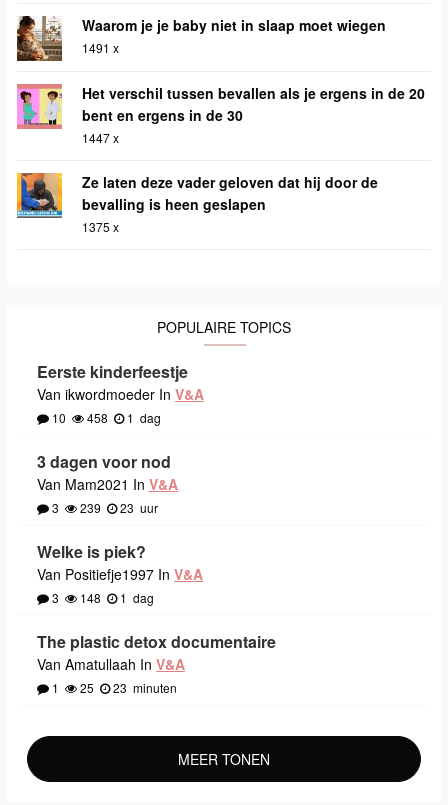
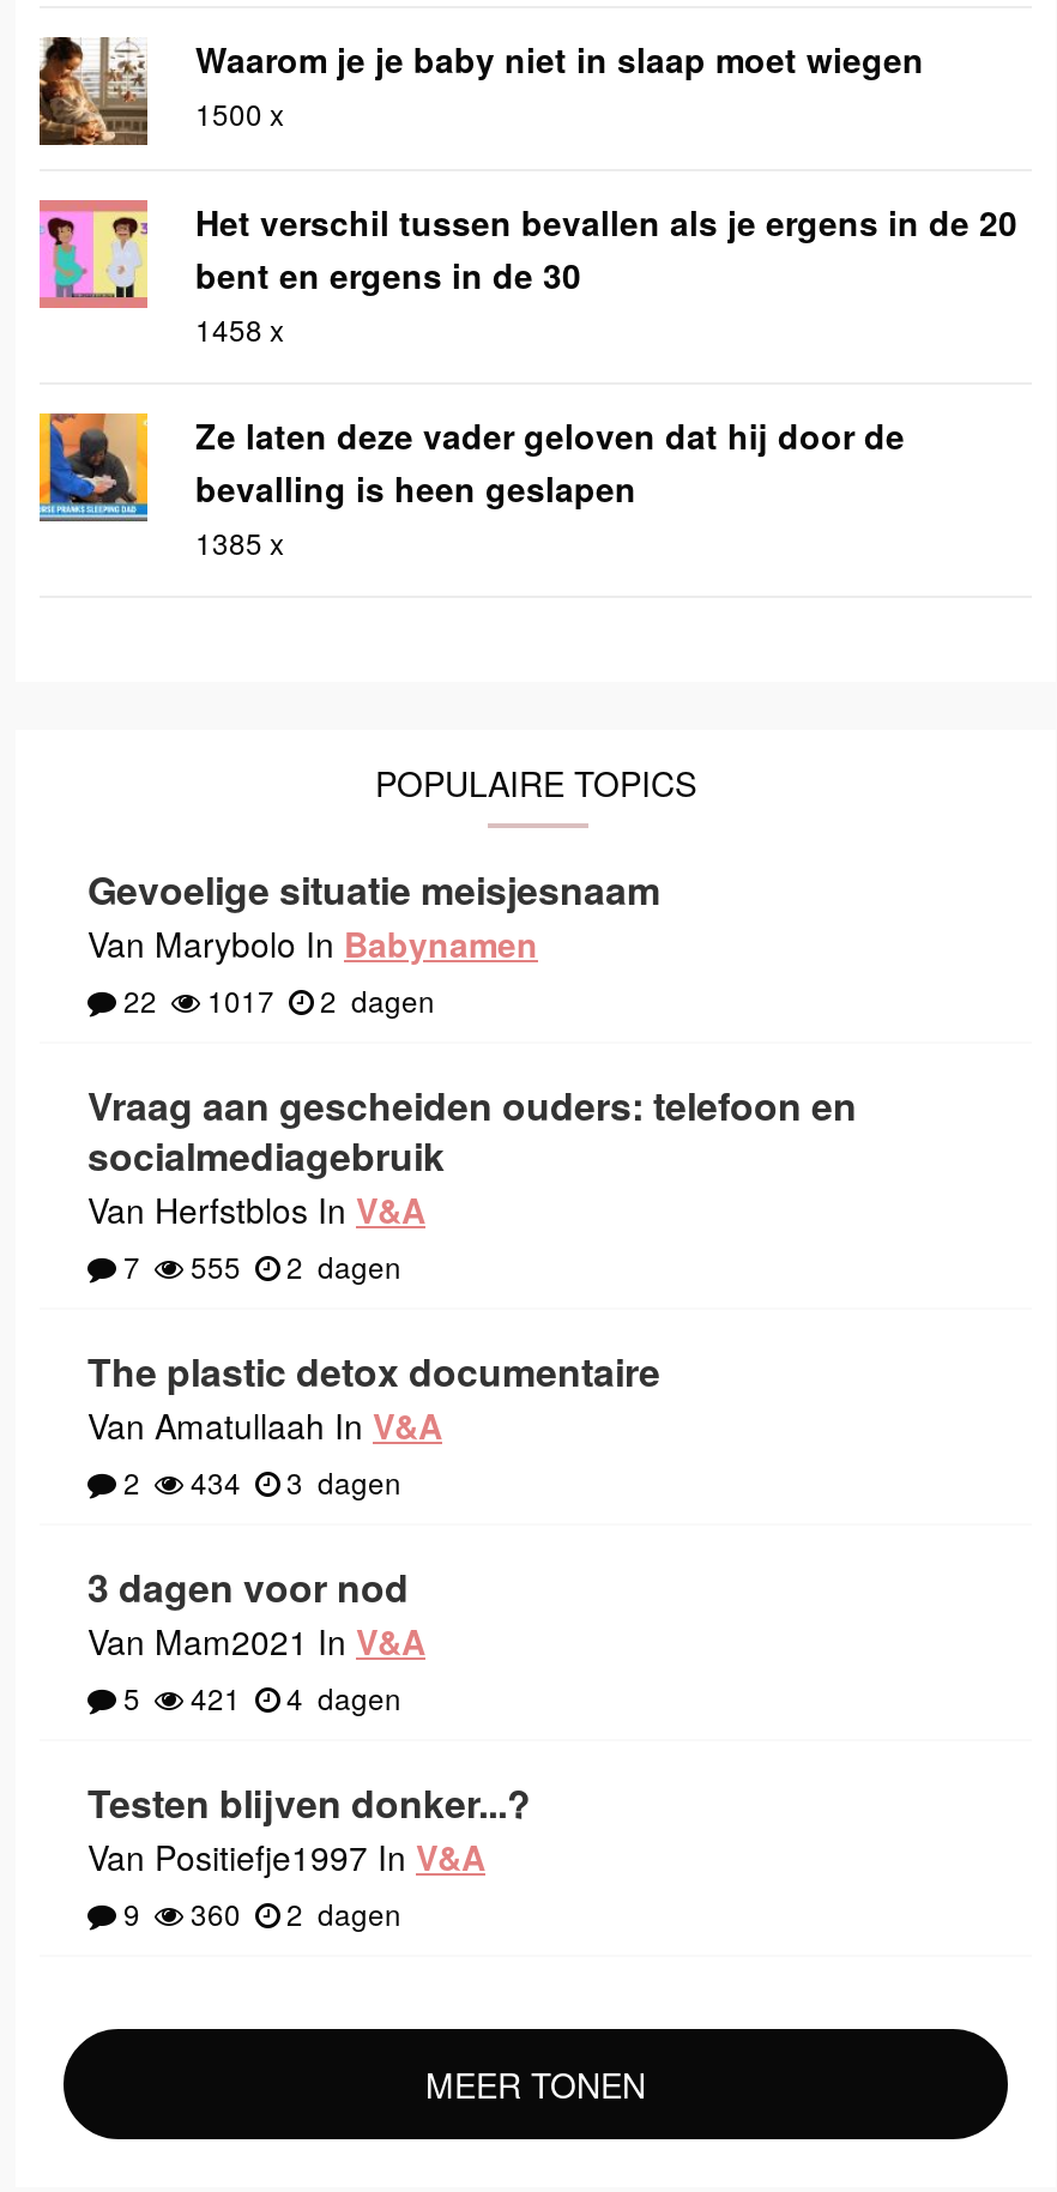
[82,38,119,55] 1491 x -> [195,91,284,132] 1500 x
[82,128,119,145] 1447 x -> [195,307,284,348] 1458 x
[82,217,119,234] 1375 x -> [195,520,284,561] 1385 x
[37,359,204,425] Eerste kinderfeestje | Van ikwordmoeder In V&A | 10 | 458 | 1 dag -> [87,861,857,1500] Gevoelige situatie meisjesnaam | Van Marybolo In Babynamen | 22 | 1017 | 2 dagen | Vraag aan gescheiden ouders: telefoon en | socialmediagebruik | Van Herfstblos In V&A | 7 | 555 | 2 dagen | 2 | 434 | 3 dagen
moved [37,449,178,493] -> [87,1558,425,1663]: 3 dagen voor nod | Van Mam2021 In V&A
[49,498,158,515] 3 | 239 | 23 uur -> [116,1675,401,1716] 5 | 421 | 4 dagen
[37,539,146,562] Welke is piek? -> [87,1774,531,1829] Testen blijven donker...?
moved [37,563,203,583] -> [87,1831,485,1879]: Van Positiefje1997 In V&A
[49,588,177,695] 3 | 148 | 1 dag | 1 | 25 | 23 minuten -> [116,1891,401,1932] 9 | 360 | 2 dagen
moved [37,629,276,673] -> [87,1342,660,1448]: The plastic detox documentaire | Van Amatullaah In V&A

